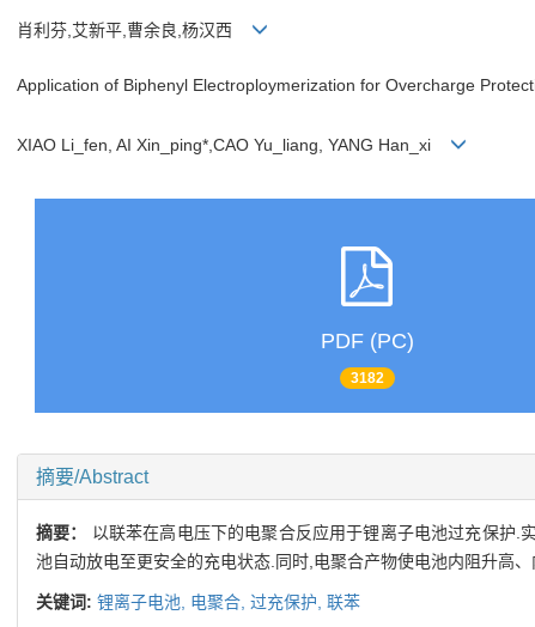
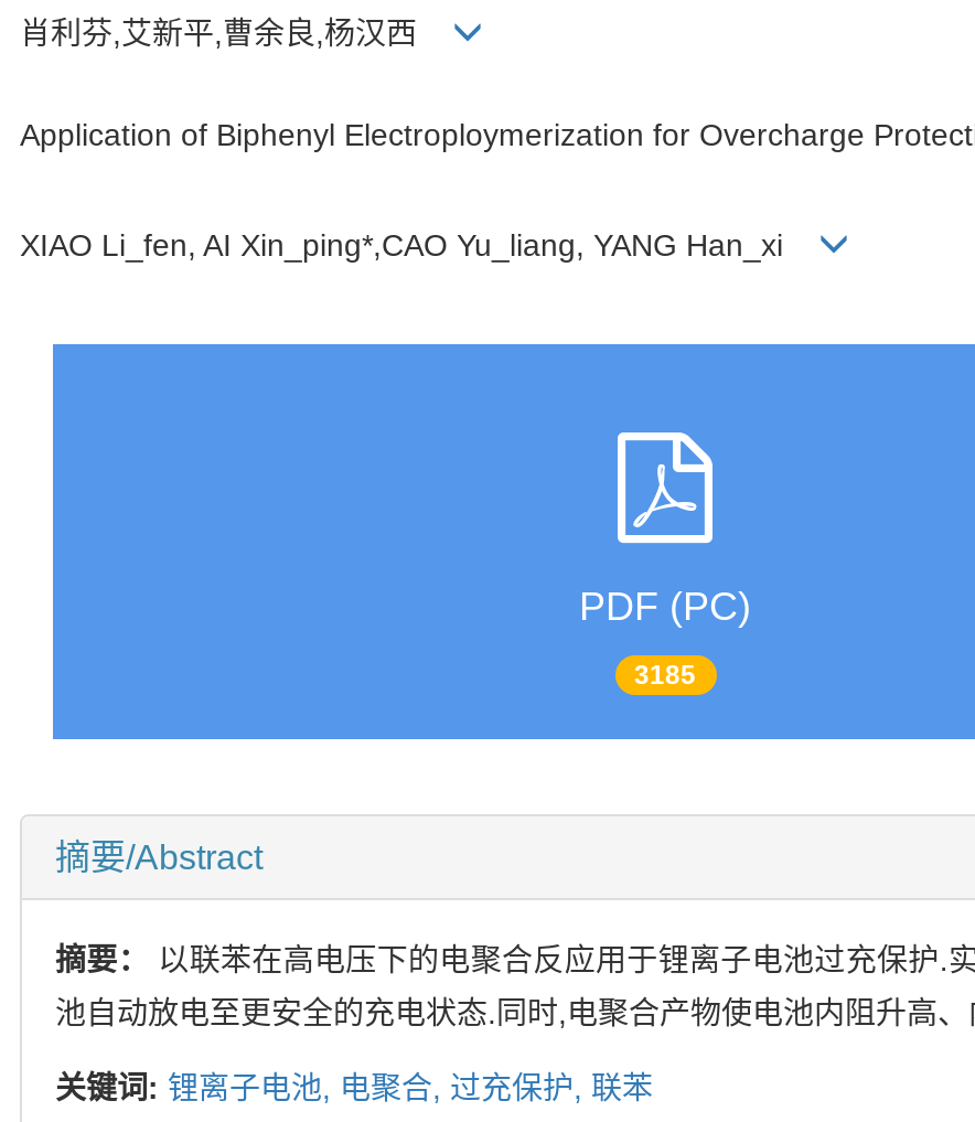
[350,370,384,387] 3182 -> [634,660,696,691] 3185

